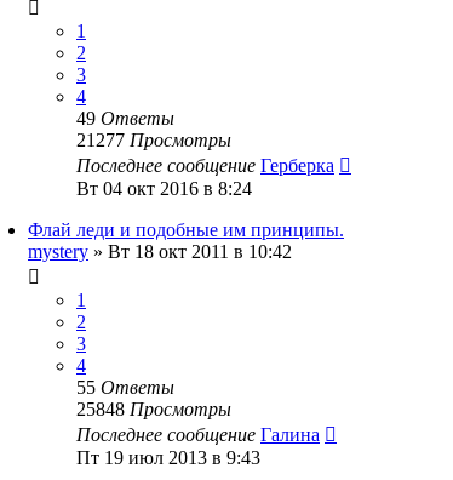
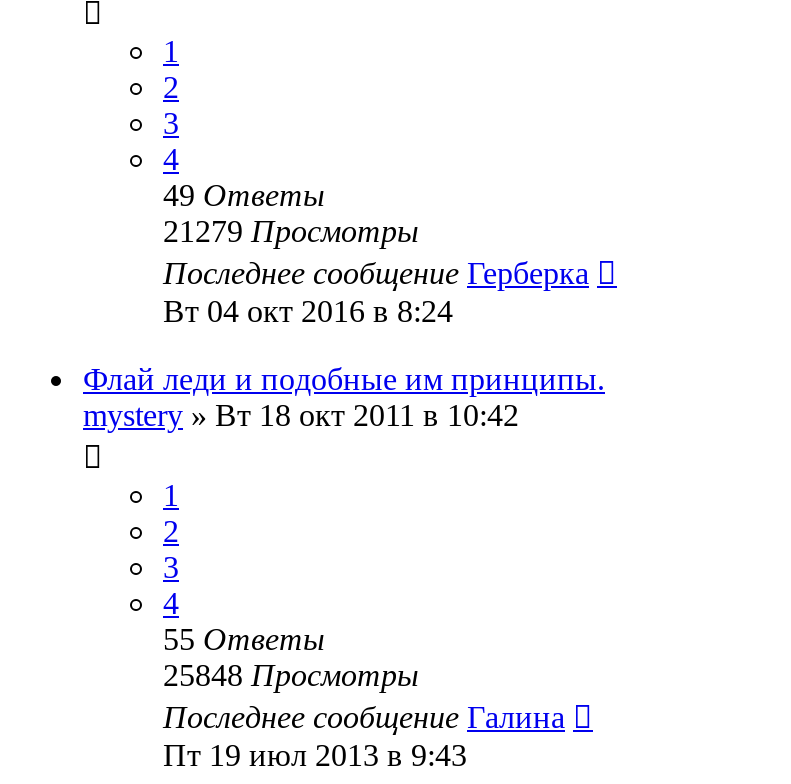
[76,130,231,150] 21277 Просмотры -> [163,214,419,248] 21279 Просмотры

